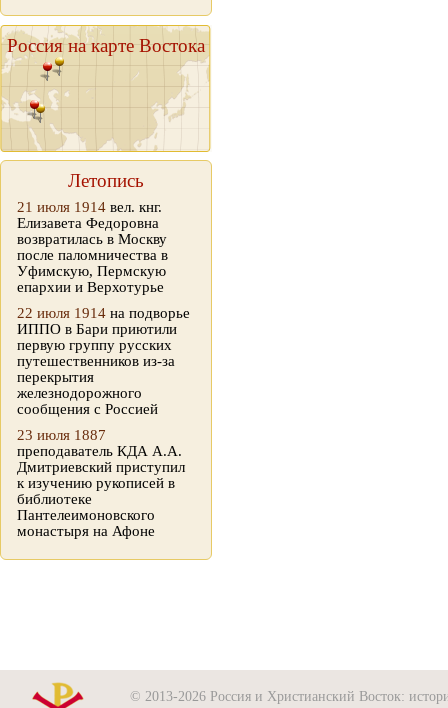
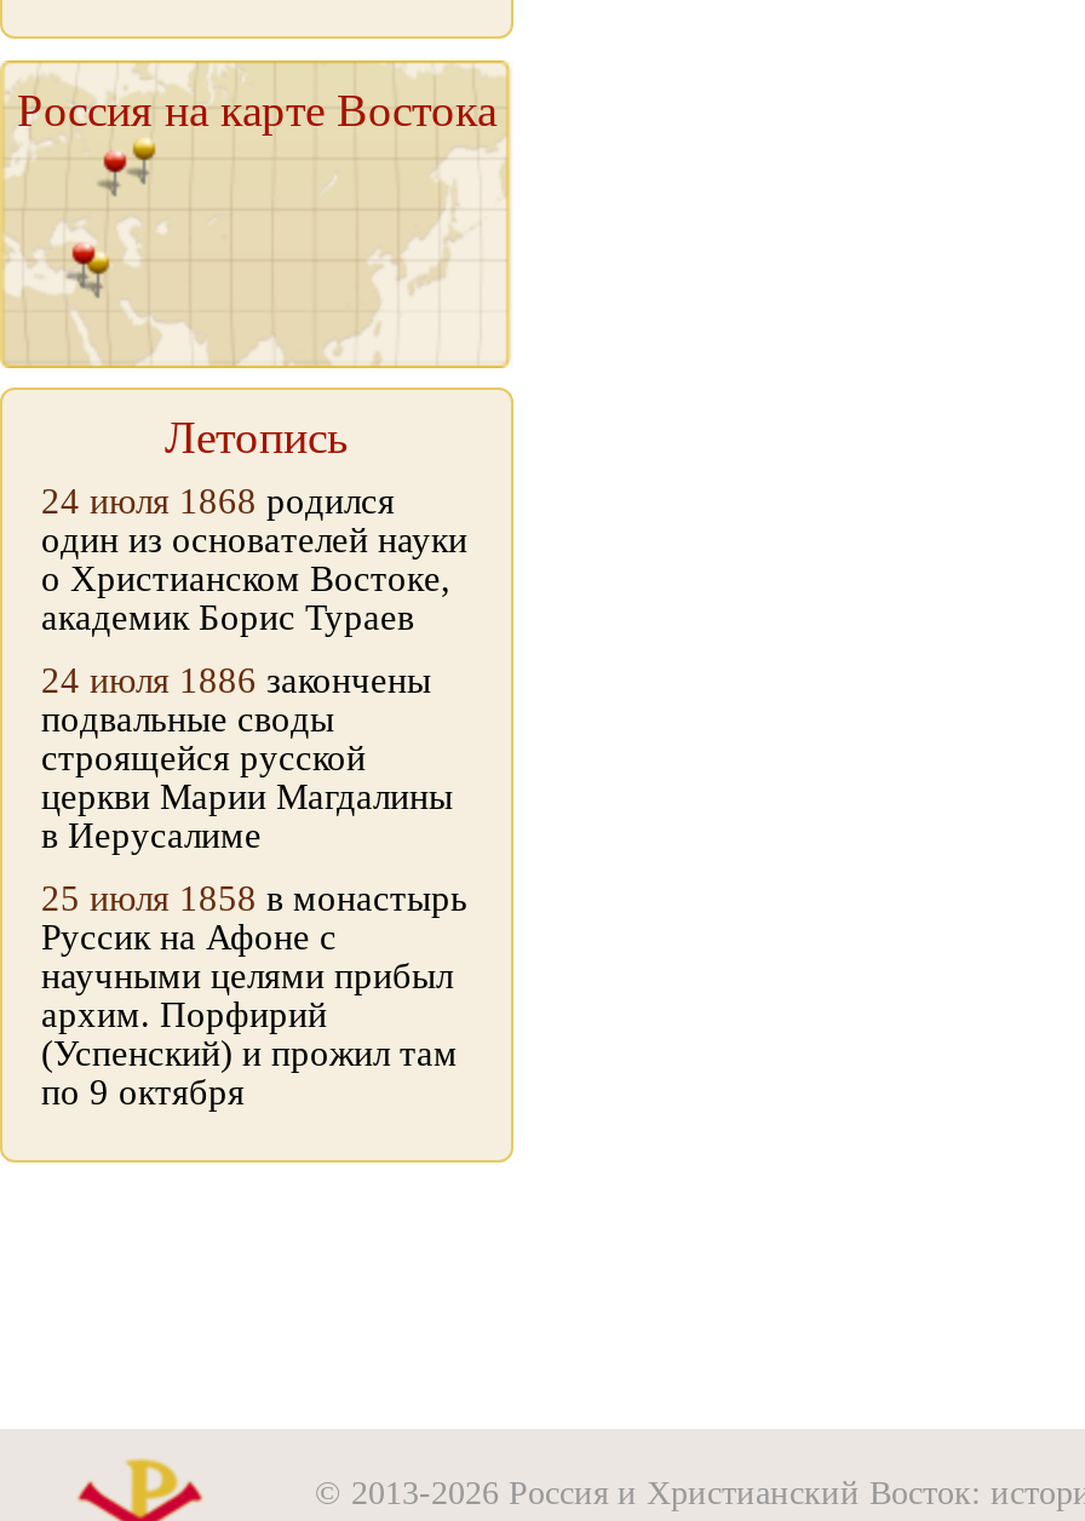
[17,199,168,295] 21 июля 1914 вел. кнг. | Елизавета Федоровна | возвратилась в Москву | после паломничества в | Уфимскую, Пермскую | епархии и Верхотурье -> [41,482,467,637] 24 июля 1868 родился | один из основателей науки | о Христианском Востоке, | академик Борис Тураев
[17,305,190,417] 22 июля 1914 на подворье | ИППО в Бари приютили | первую группу русских | путешественников из-за | перекрытия | железнодорожного | сообщения с Россией -> [41,661,453,855] 24 июля 1886 закончены | подвальные своды | строящейся русской | церкви Марии Магдалины | в Иерусалиме
[17,427,185,539] 23 июля 1887 | преподаватель КДА А.А. | Дмитриевский приступил | к изучению рукописей в | библиотеке | Пантелеимоновского | монастыря на Афоне -> [41,879,467,1112] 25 июля 1858 в монастырь | Руссик на Афоне с | научными целями прибыл | архим. Порфирий | (Успенский) и прожил там | по 9 октября

